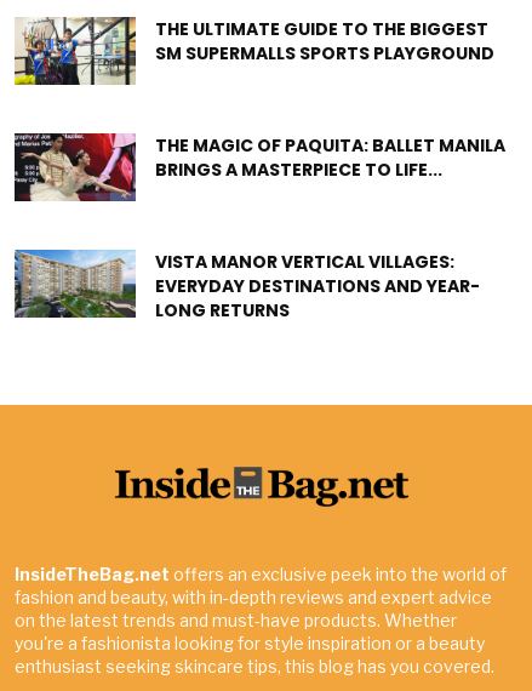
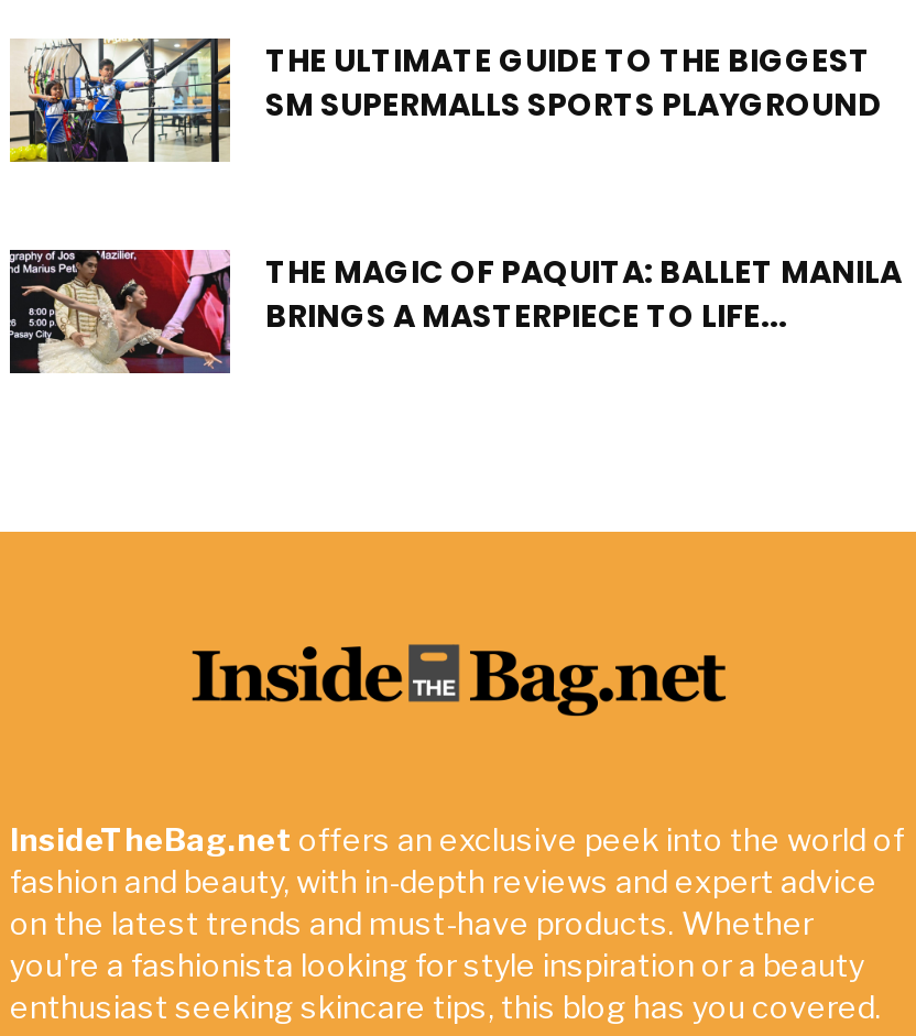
[13,249,480,322] [image] | VISTA MANOR VERTICAL VILLAGES: | EVERYDAY DESTINATIONS AND YEAR- | LONG RETURNS -> none

